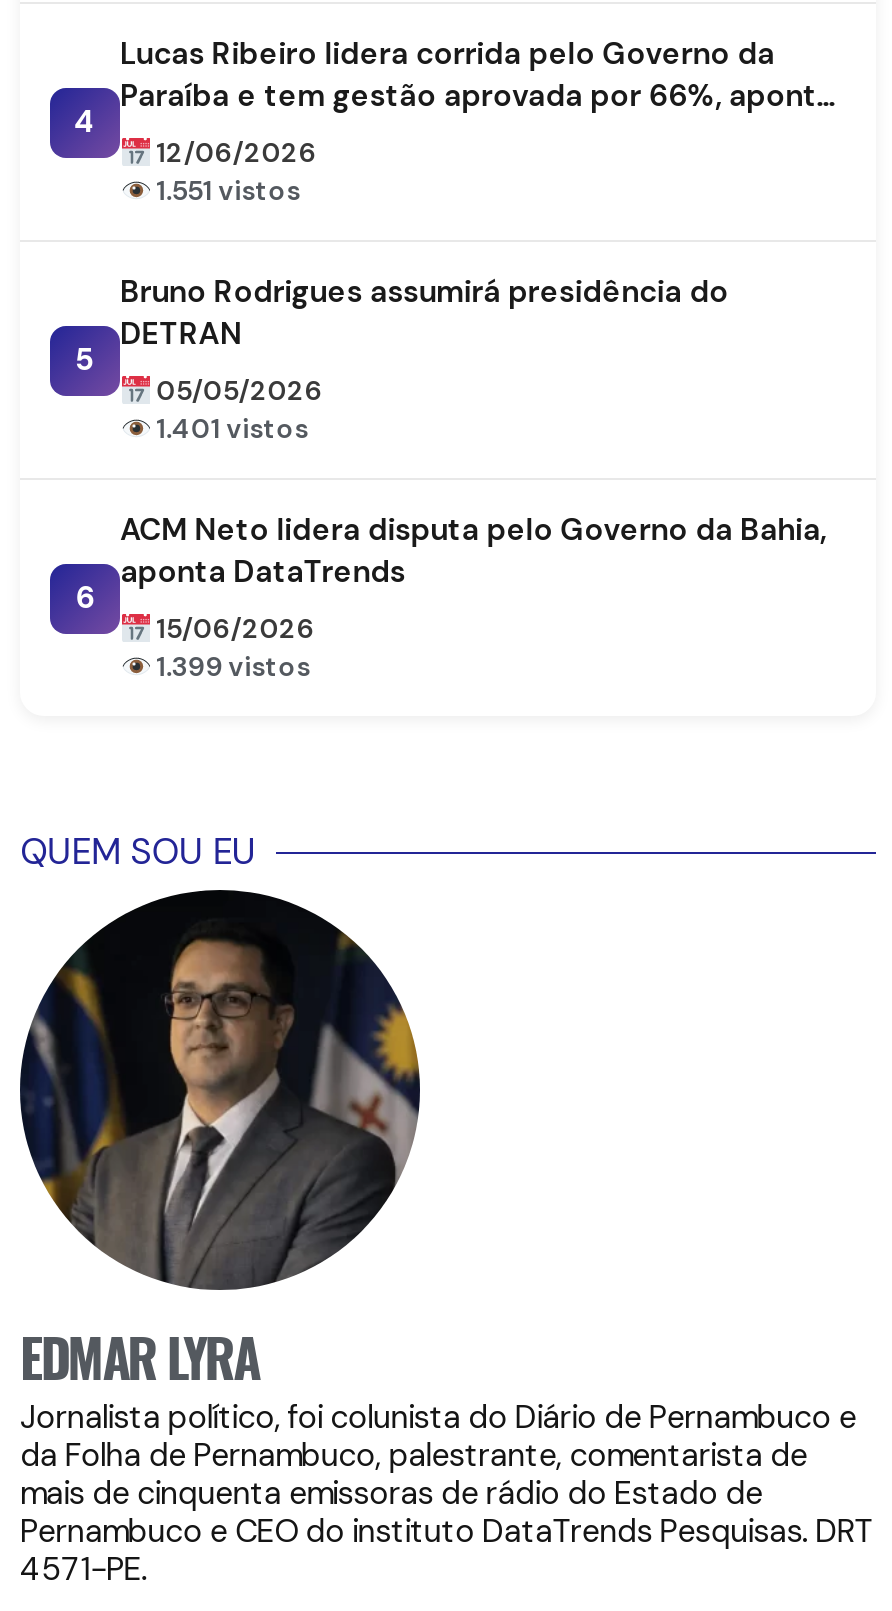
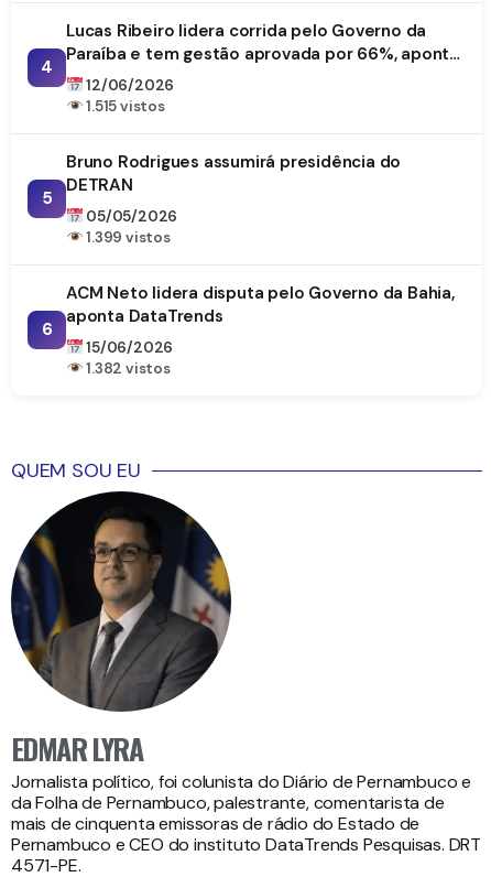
[151,175,300,209] 1.551 vistos -> [83,97,165,115] 1.515 vistos
[151,413,308,447] 1.401 vistos -> [83,228,171,247] 1.399 vistos
[151,651,310,685] 1.399 vistos -> [83,359,171,378] 1.382 vistos

